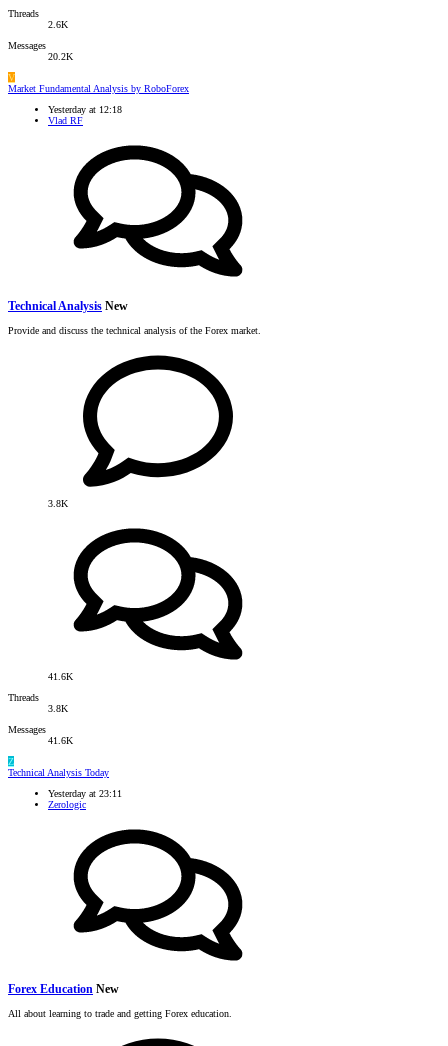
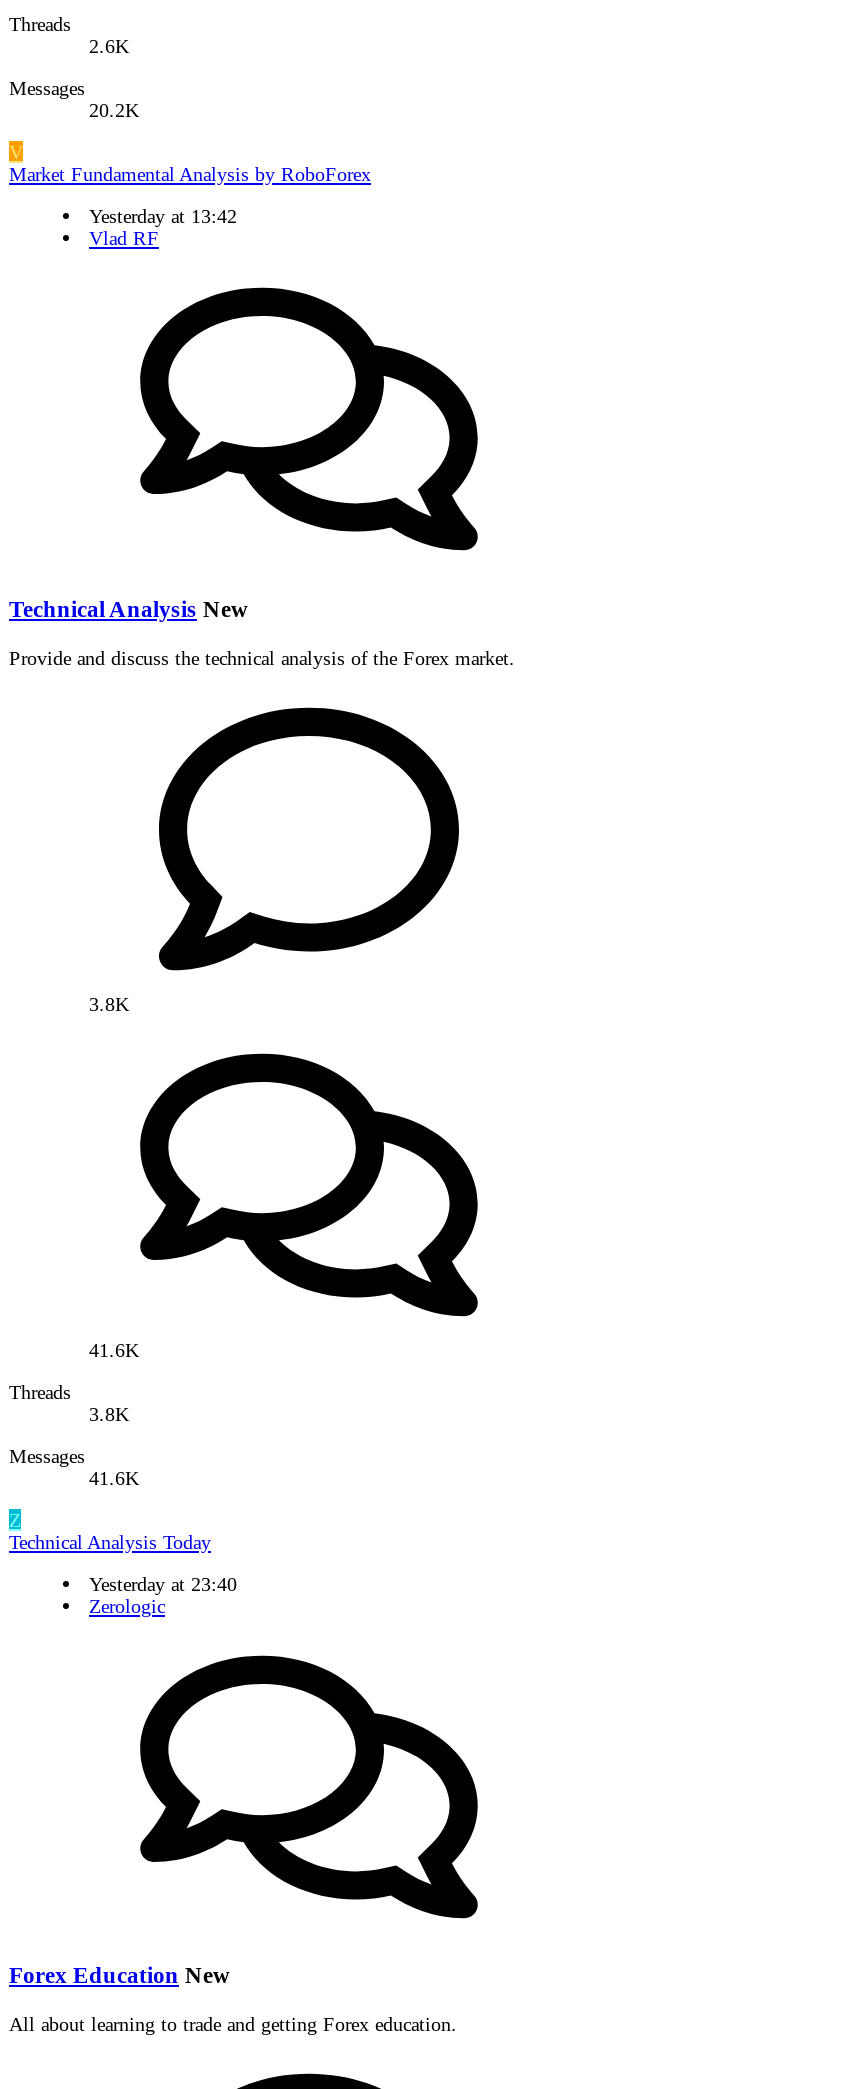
[48,104,122,115] Yesterday at 12:18 -> [89,205,237,227] Yesterday at 13:42
[48,787,122,798] Yesterday at 23:11 -> [89,1572,237,1594] Yesterday at 23:40

